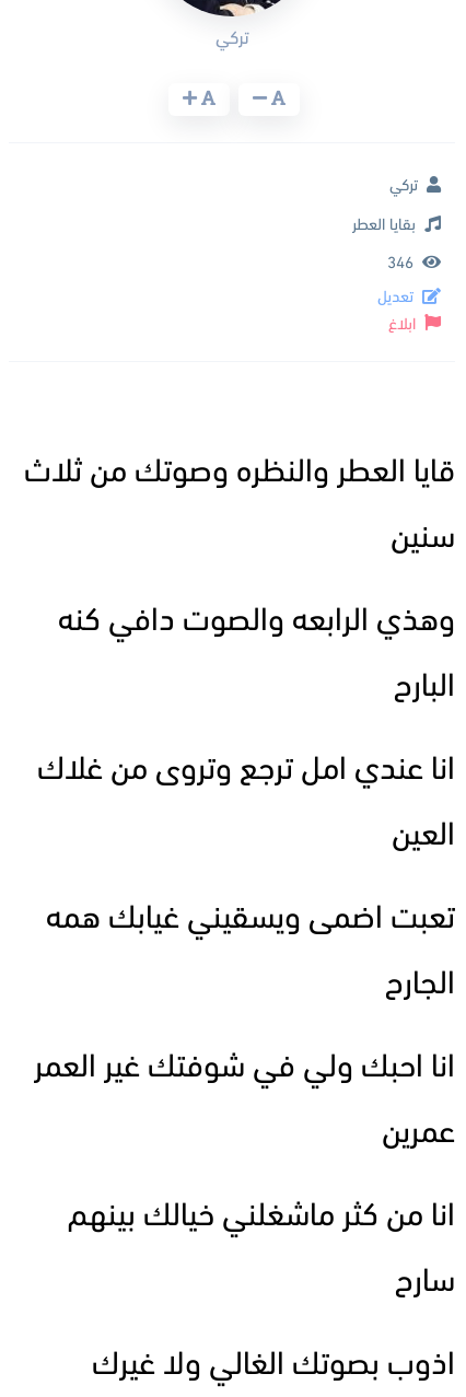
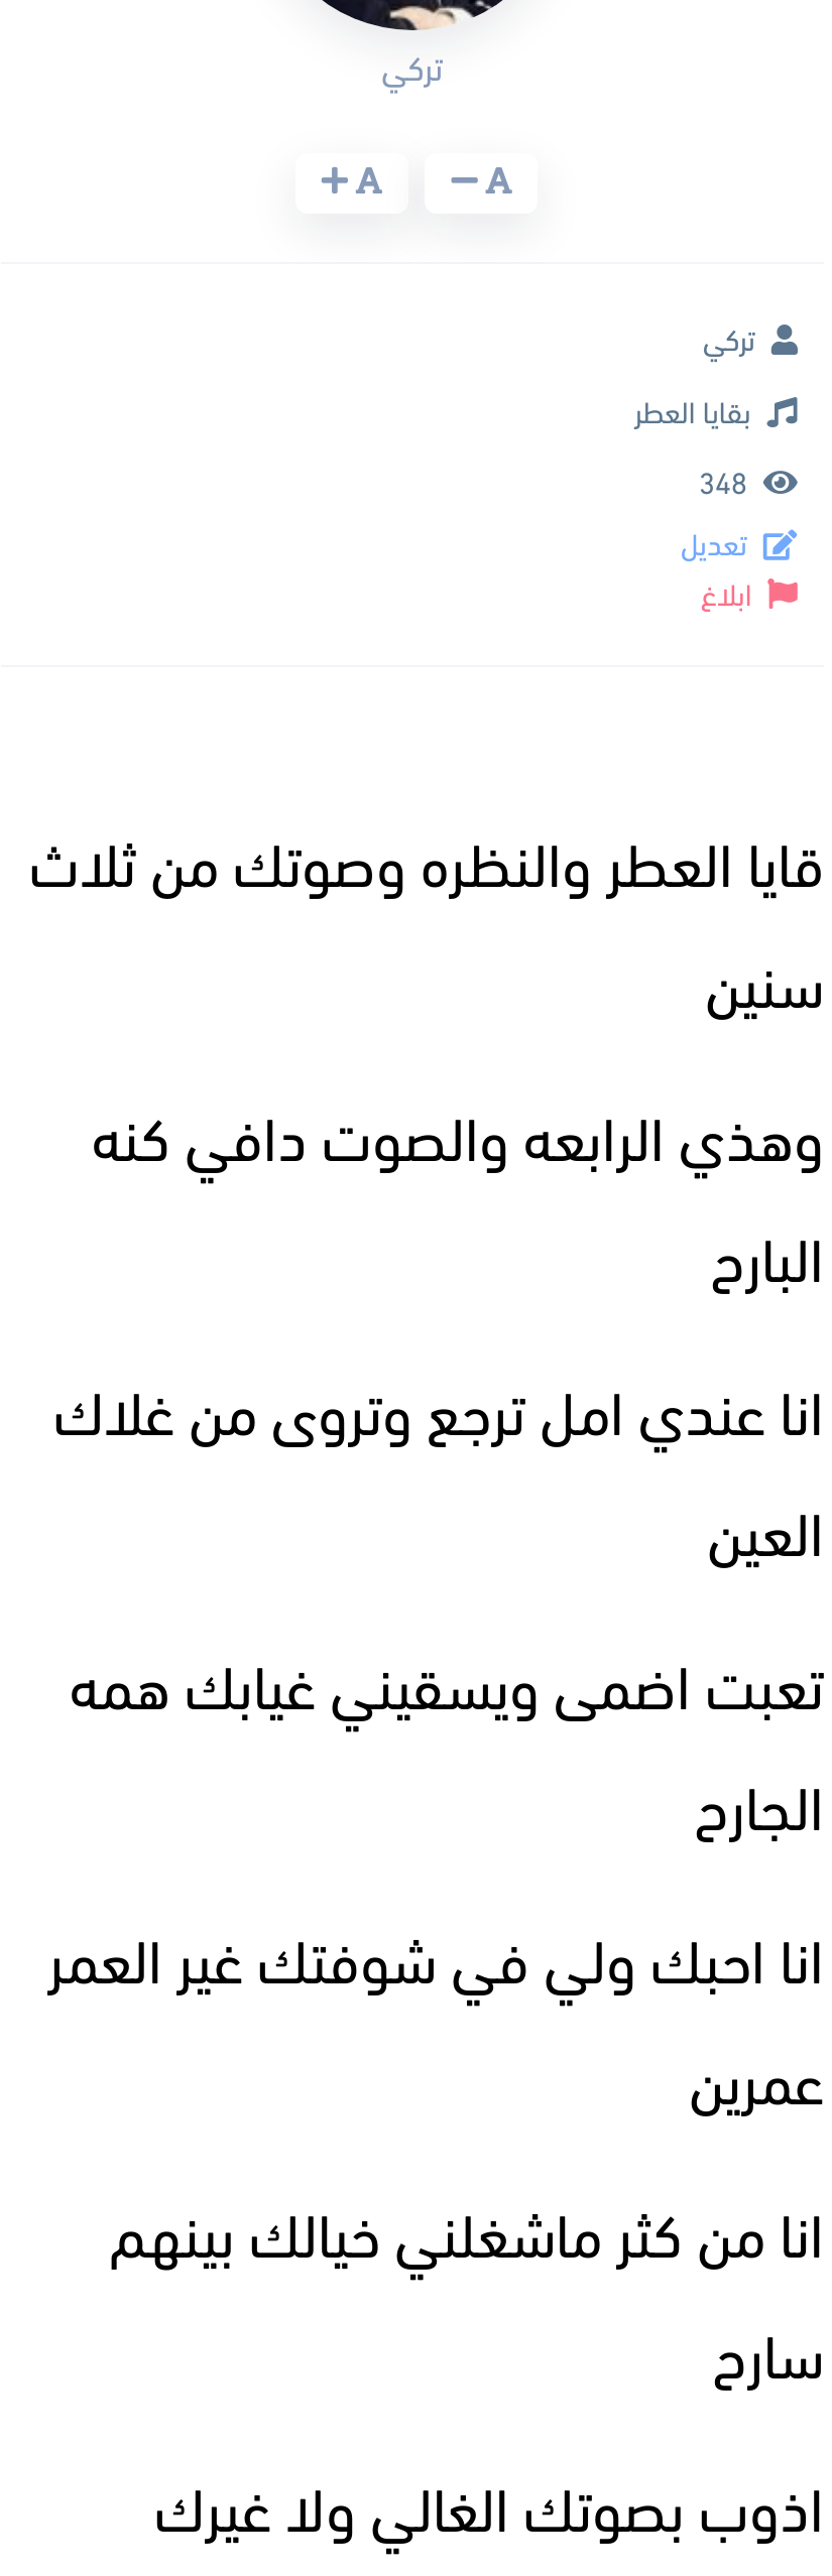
[387,256,413,273] 346 -> [698,472,747,503] 348

